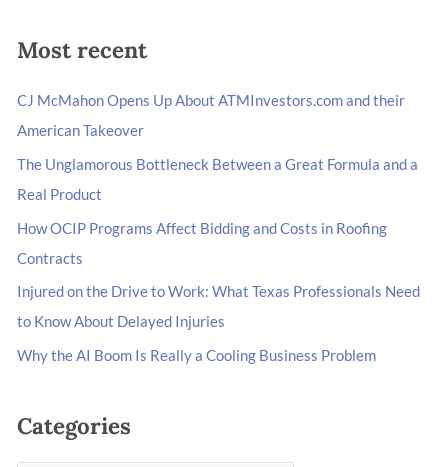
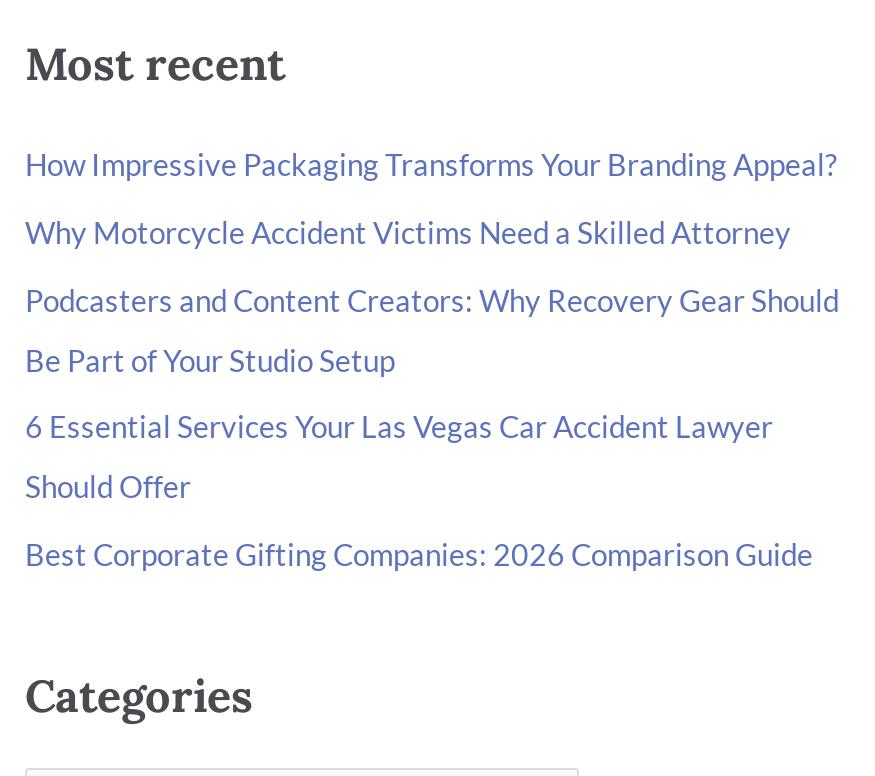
[17,91,420,364] CJ McMahon Opens Up About ATMInvestors.com and their | American Takeover | The Unglamorous Bottleneck Between a Great Formula and a | Real Product | How OCIP Programs Affect Bidding and Costs in Roofing | Contracts | Injured on the Drive to Work: What Texas Professionals Need | to Know About Delayed Injuries | Why the AI Boom Is Really a Cooling Business Problem -> [25,146,839,572] How Impressive Packaging Transforms Your Branding Appeal? | Why Motorcycle Accident Victims Need a Skilled Attorney | Podcasters and Content Creators: Why Recovery Gear Should | Be Part of Your Studio Setup | 6 Essential Services Your Las Vegas Car Accident Lawyer | Should Offer | Best Corporate Gifting Companies: 2026 Comparison Guide

